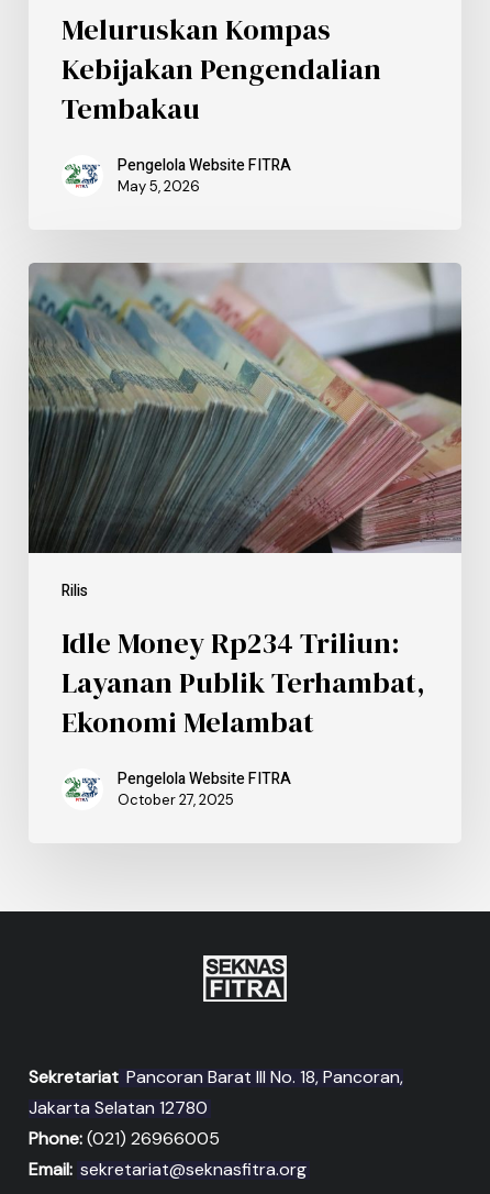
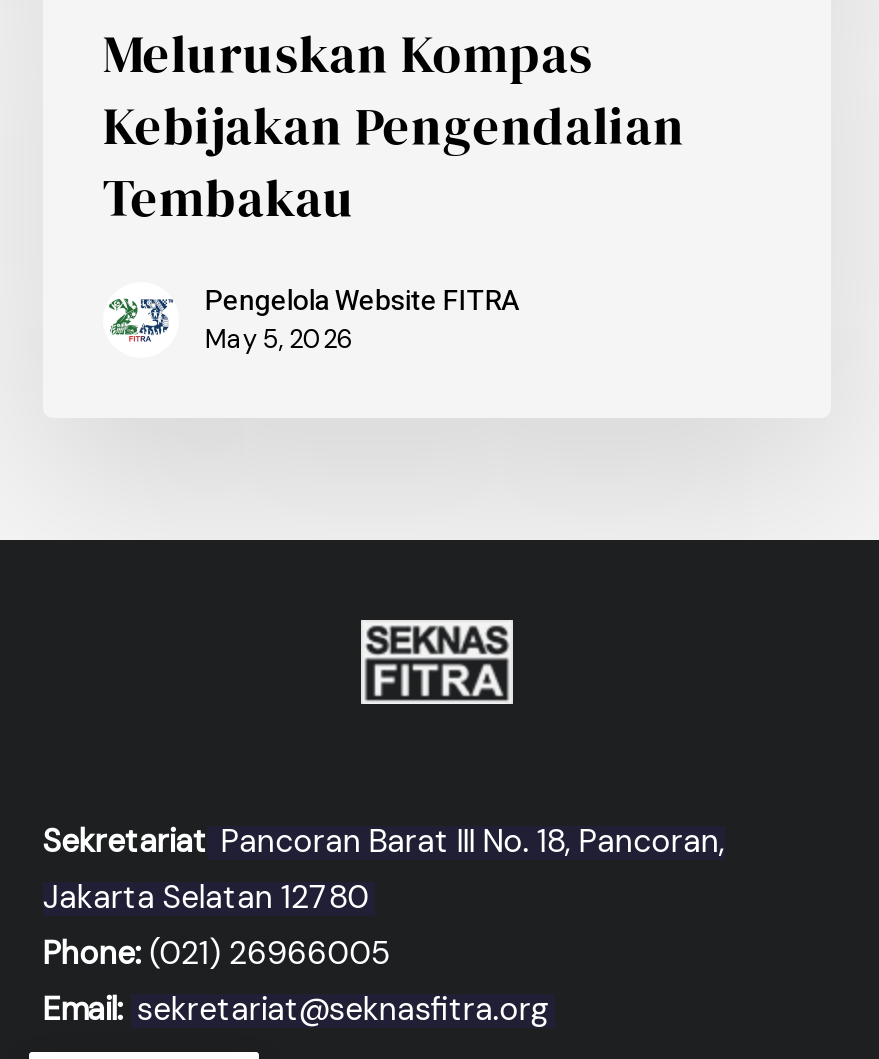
[27,262,463,810] [image] | Rilis | Idle Money Rp234 Triliun: | Layanan Publik Terhambat, | Ekonomi Melambat | Pengelola Website FITRA | October 27, 2025 -> none

